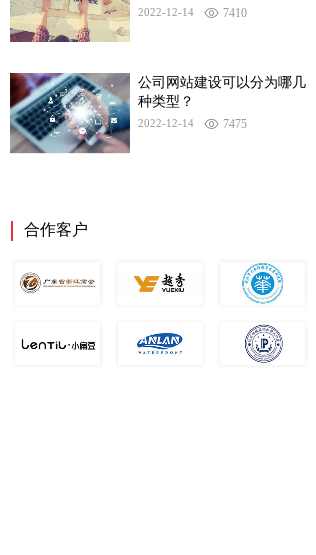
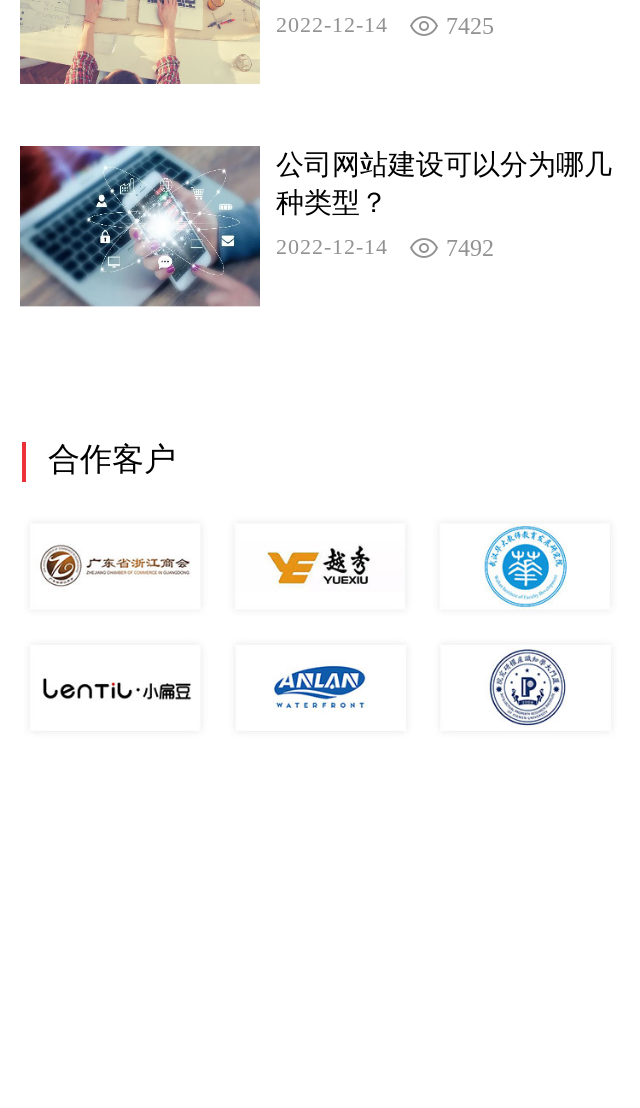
[223,6,247,20] 7410 -> [446,12,494,40] 7425
[223,117,247,131] 7475 -> [446,234,494,262] 7492

